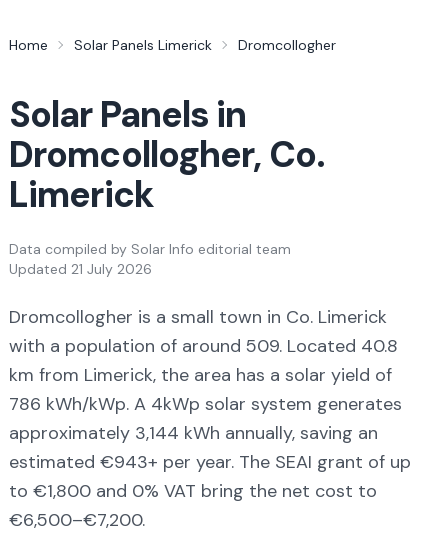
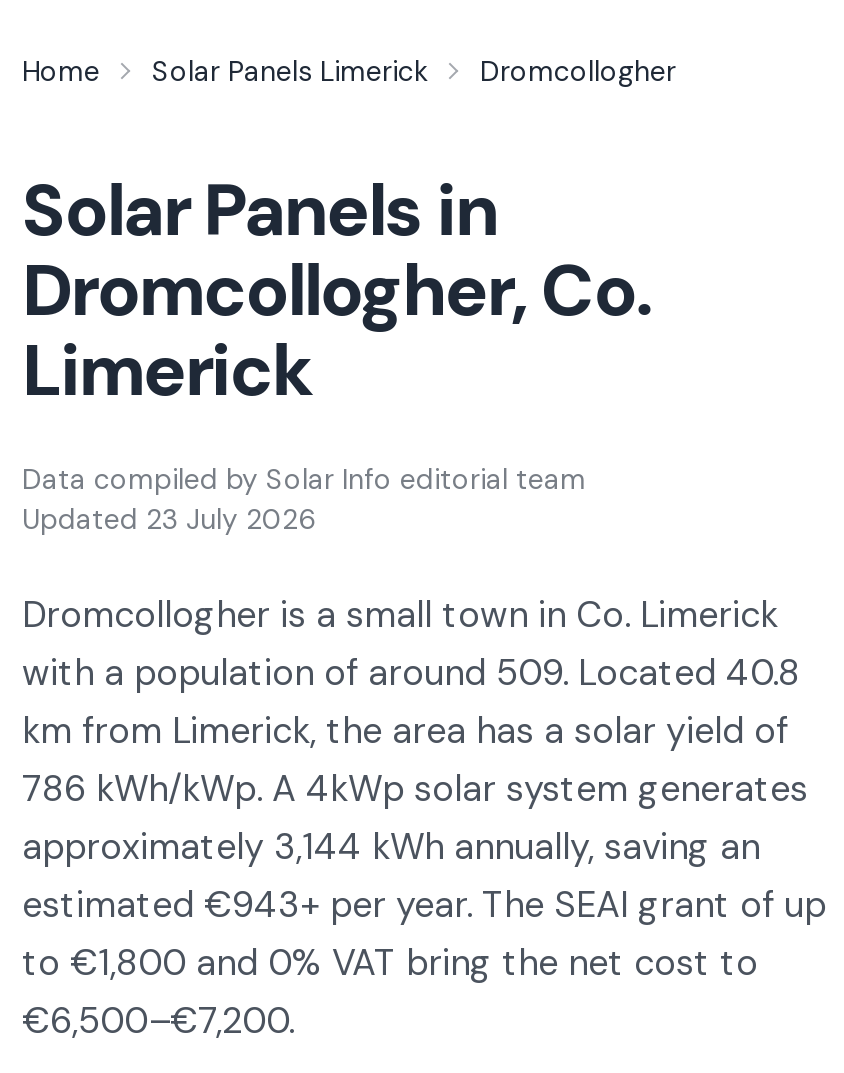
[9,260,152,278] Updated 21 July 2026 -> [22,501,316,537] Updated 23 July 2026

